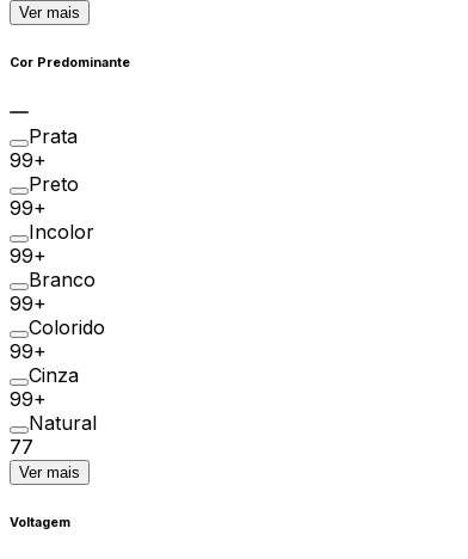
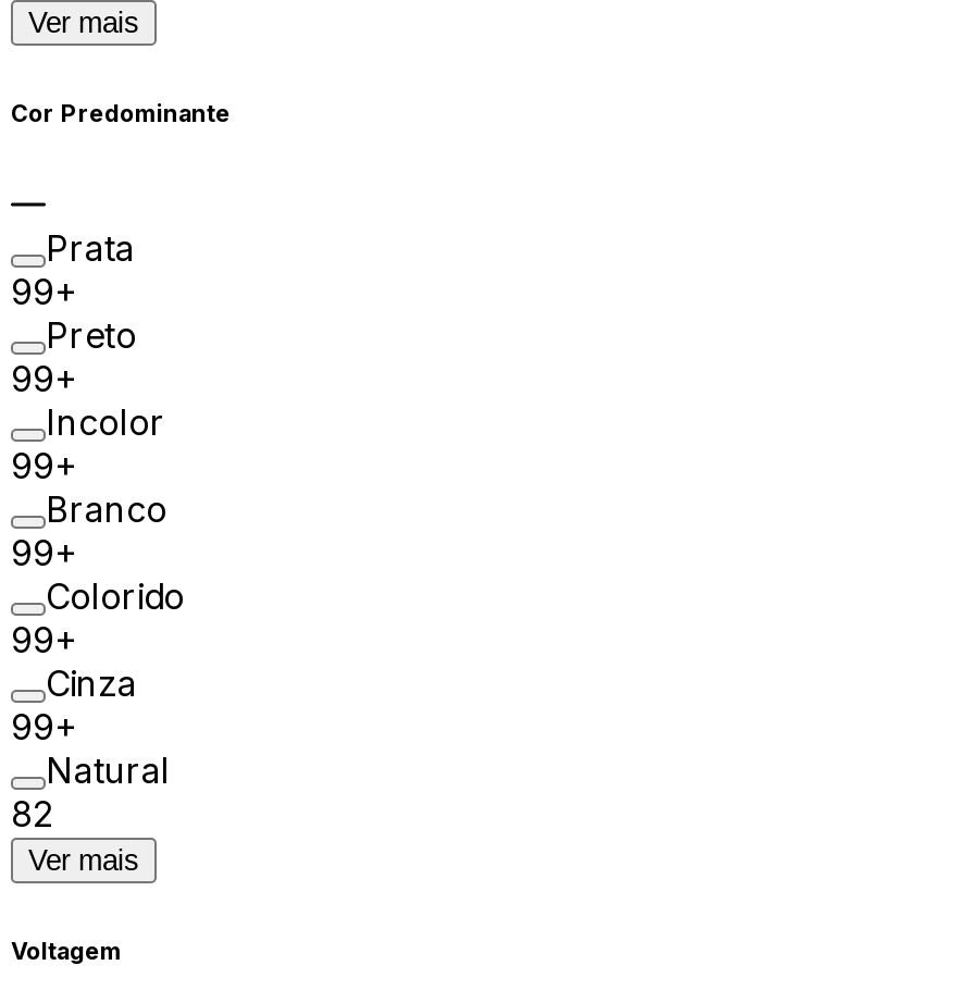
[10,434,33,458] 77 -> [11,791,52,835] 82

